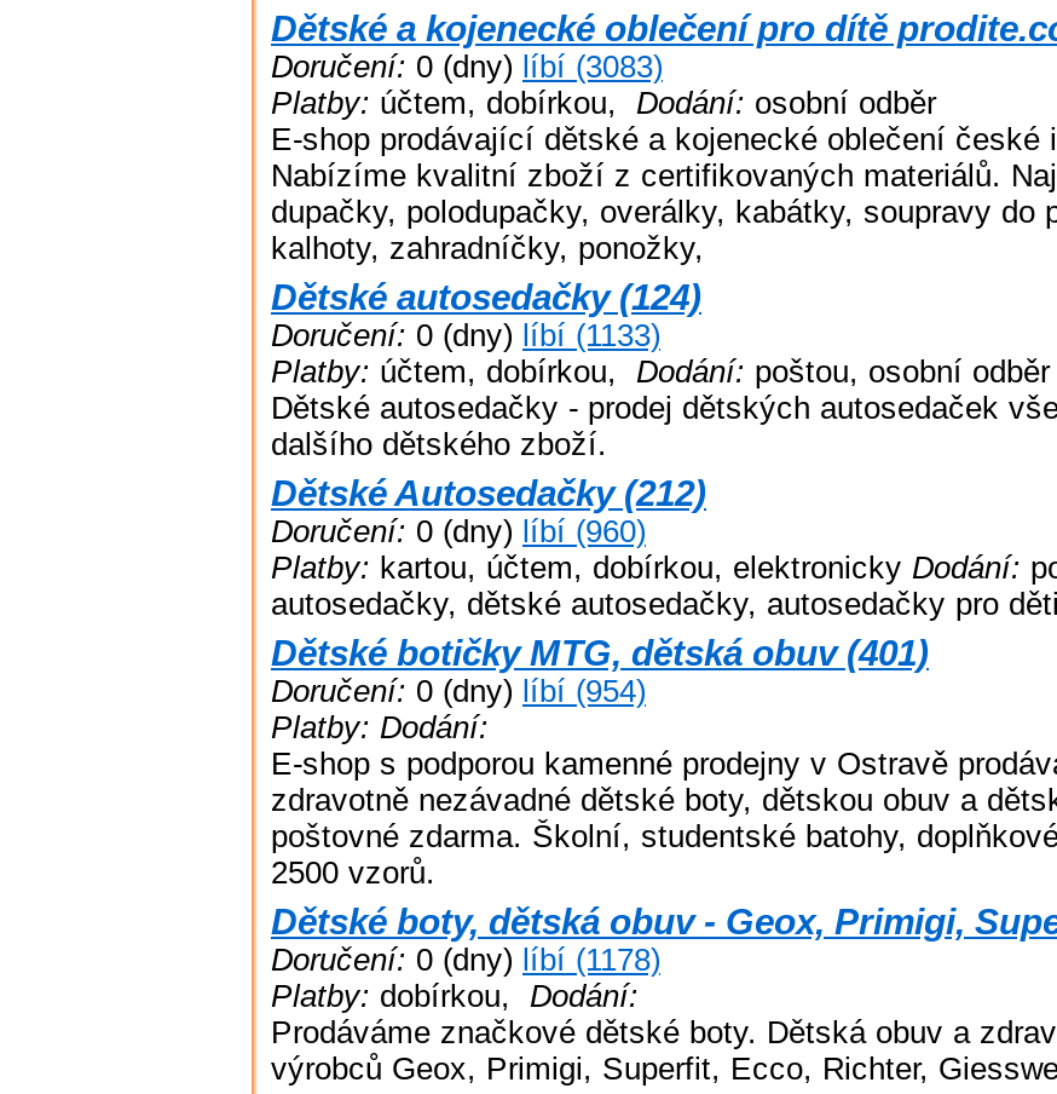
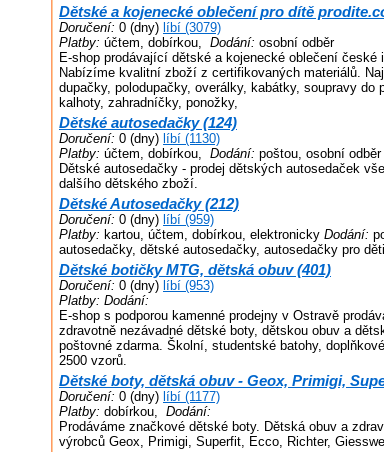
[271,48,663,85] Doručení: 0 (dny) líbí (3083) -> [59,20,221,35] Doručení: 0 (dny) líbí (3079)
[271,317,660,353] Doručení: 0 (dny) líbí (1133) -> [59,131,220,146] Doručení: 0 (dny) líbí (1130)
[271,513,646,549] Doručení: 0 (dny) líbí (960) -> [59,212,214,227] Doručení: 0 (dny) líbí (959)
[271,673,646,709] Doručení: 0 (dny) líbí (954) -> [59,278,214,293] Doručení: 0 (dny) líbí (953)
[271,942,660,978] Doručení: 0 (dny) líbí (1178) -> [59,389,220,404] Doručení: 0 (dny) líbí (1177)

